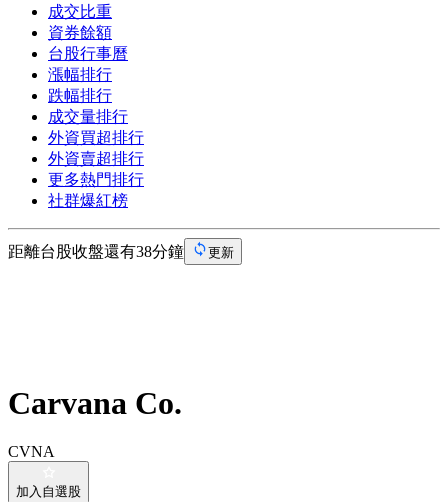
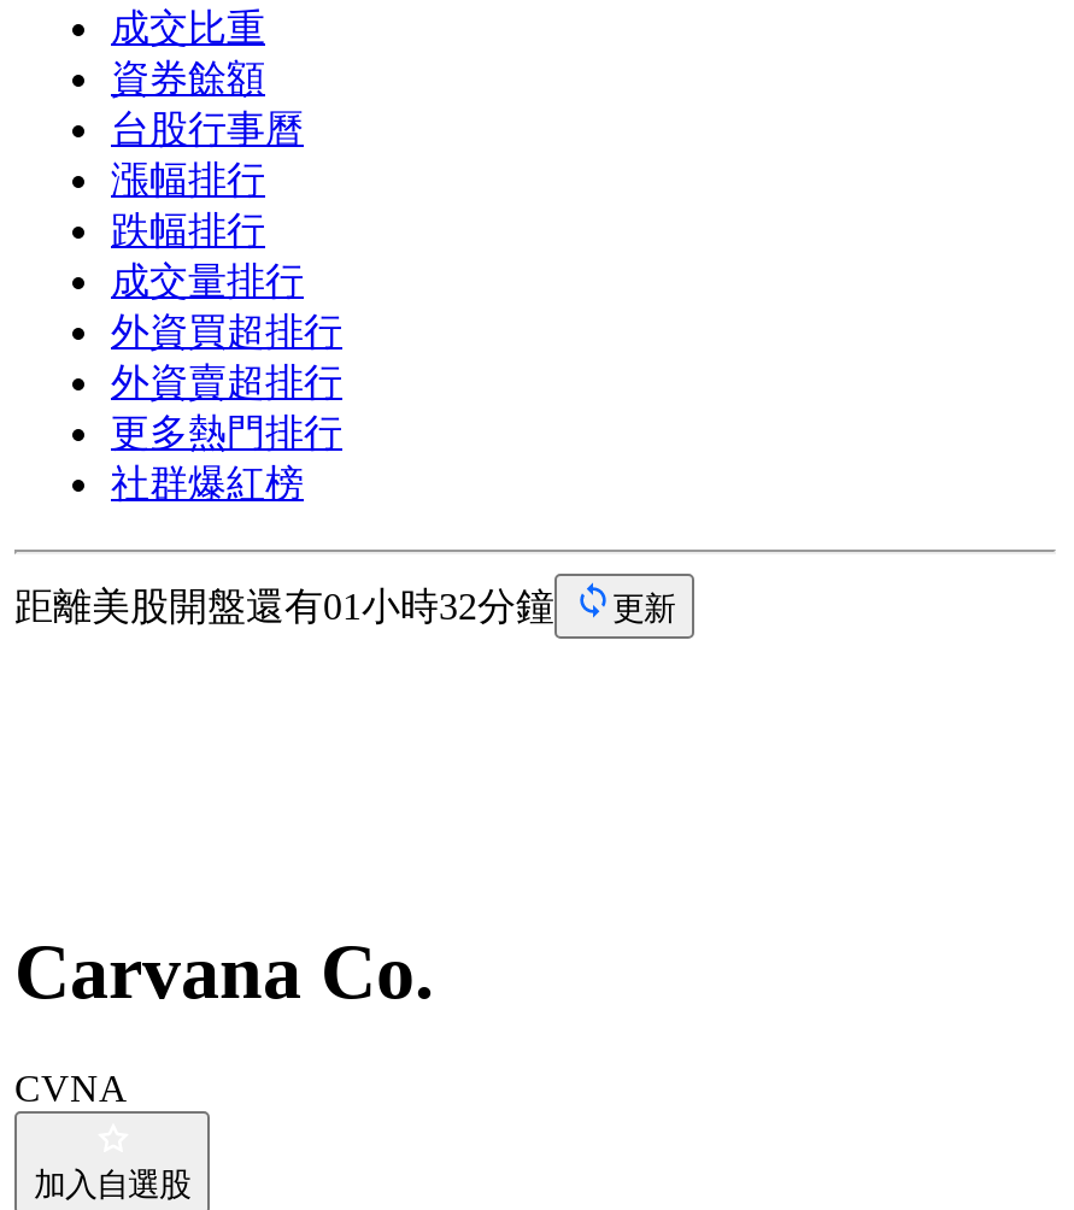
[8,243,184,260] 距離台股收盤還有38分鐘 -> [14,585,554,626] 距離美股開盤還有01小時32分鐘

